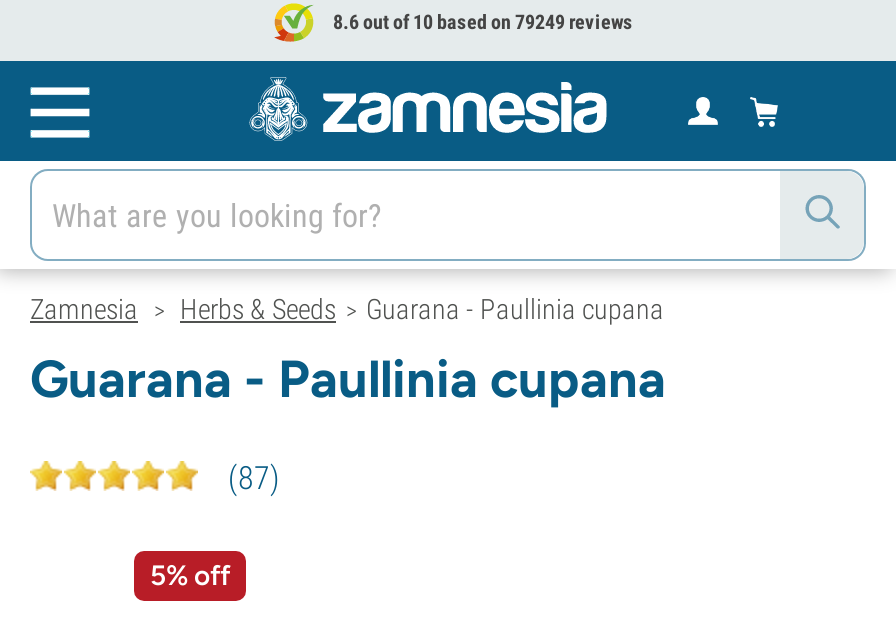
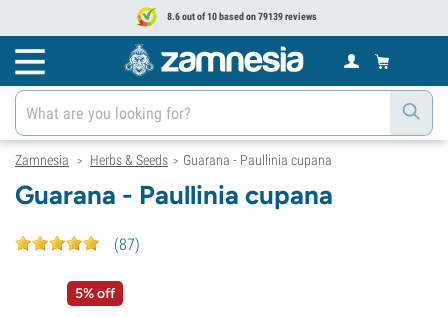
[329,11,633,33] 8.6 out of 10 based on 79249 reviews -> [164,11,316,22] 8.6 out of 10 based on 79139 reviews

